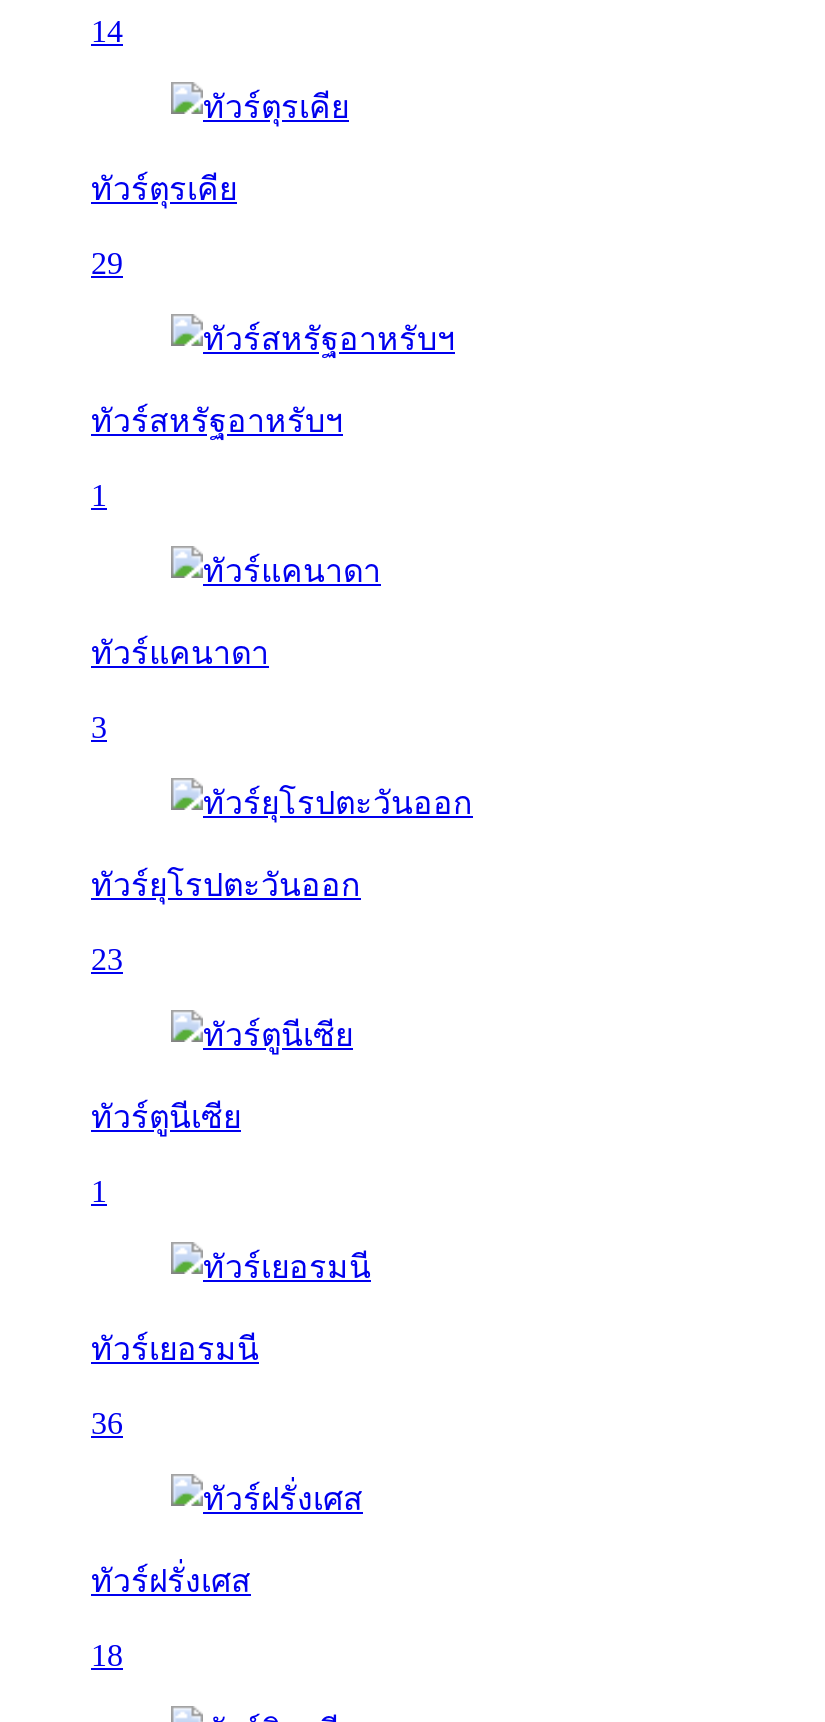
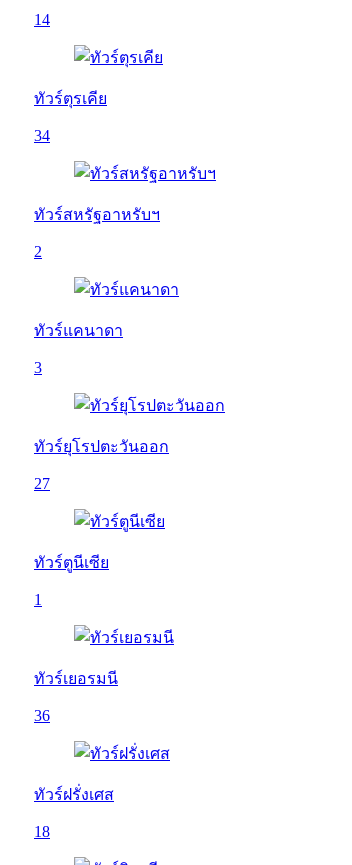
[91,246,123,280] 29 -> [34,127,50,144] 34
[91,478,107,512] 1 -> [34,243,42,260] 2
[91,942,123,976] 23 -> [34,475,50,492] 27

